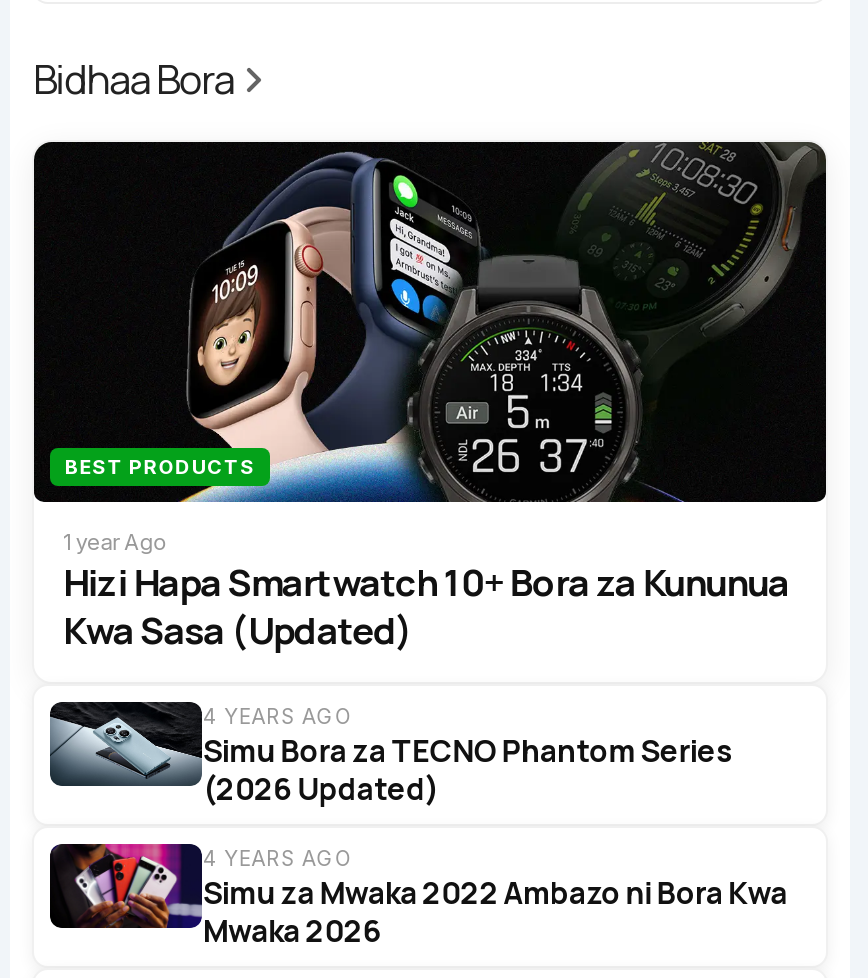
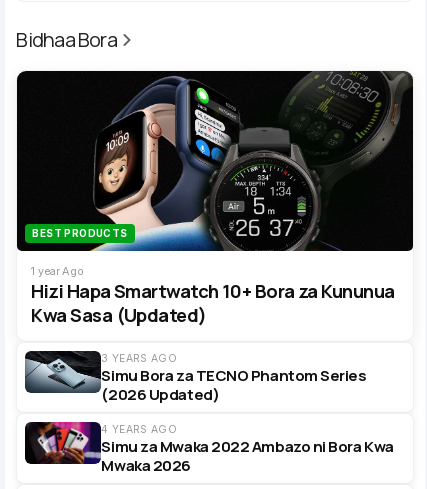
[203,703,354,729] 4 YEARS AGO -> [101,352,177,365] 3 YEARS AGO

